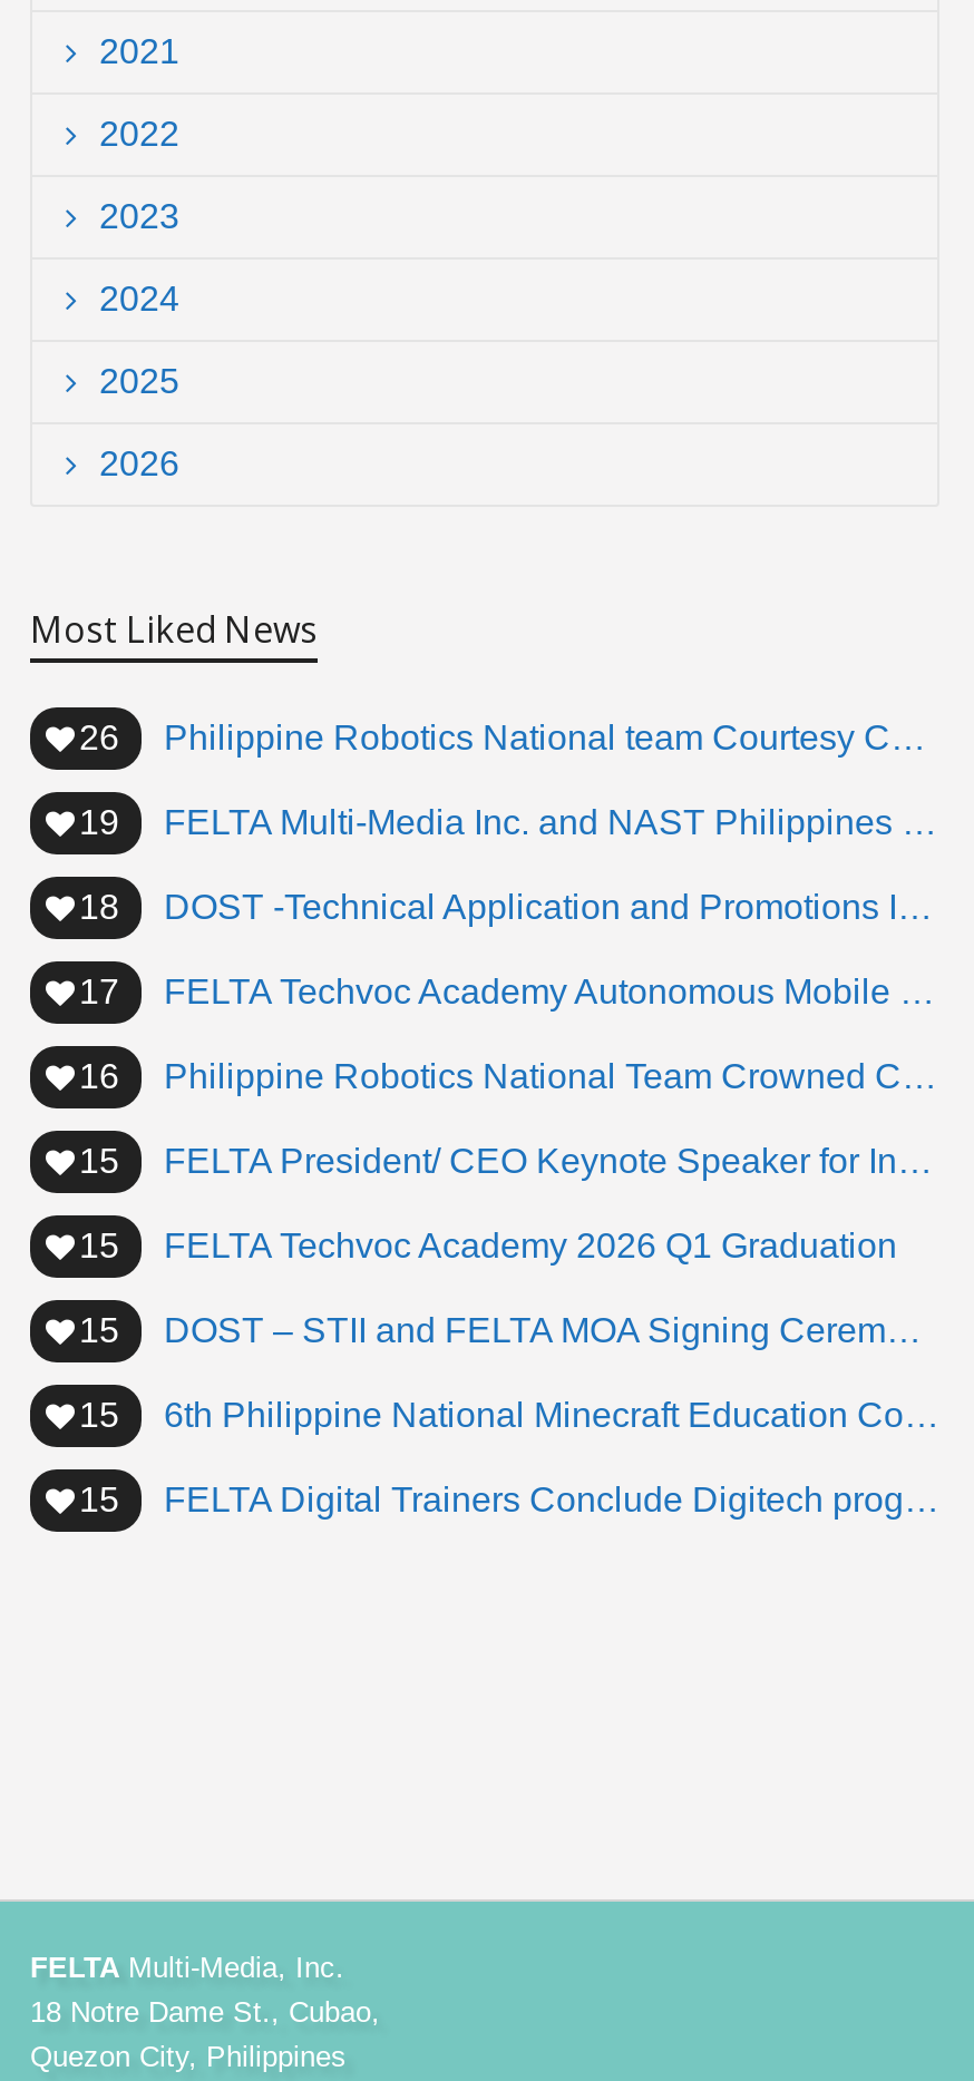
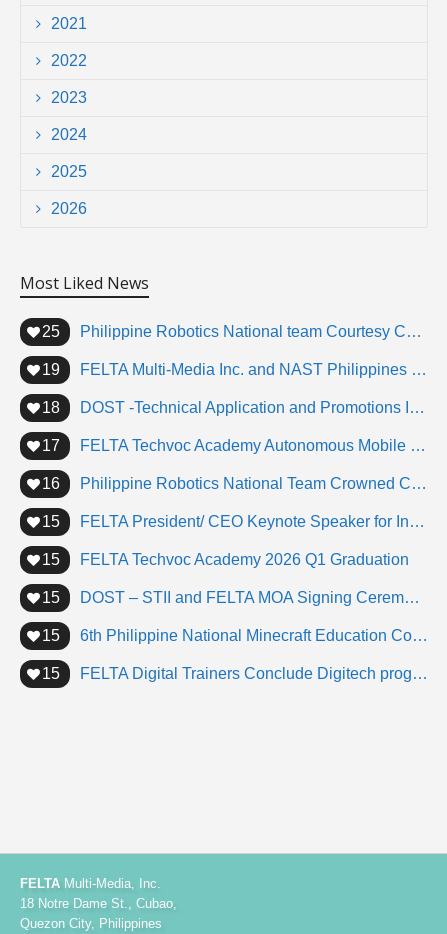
[79,719,119,756] 26 -> [42,322,60,339] 25

